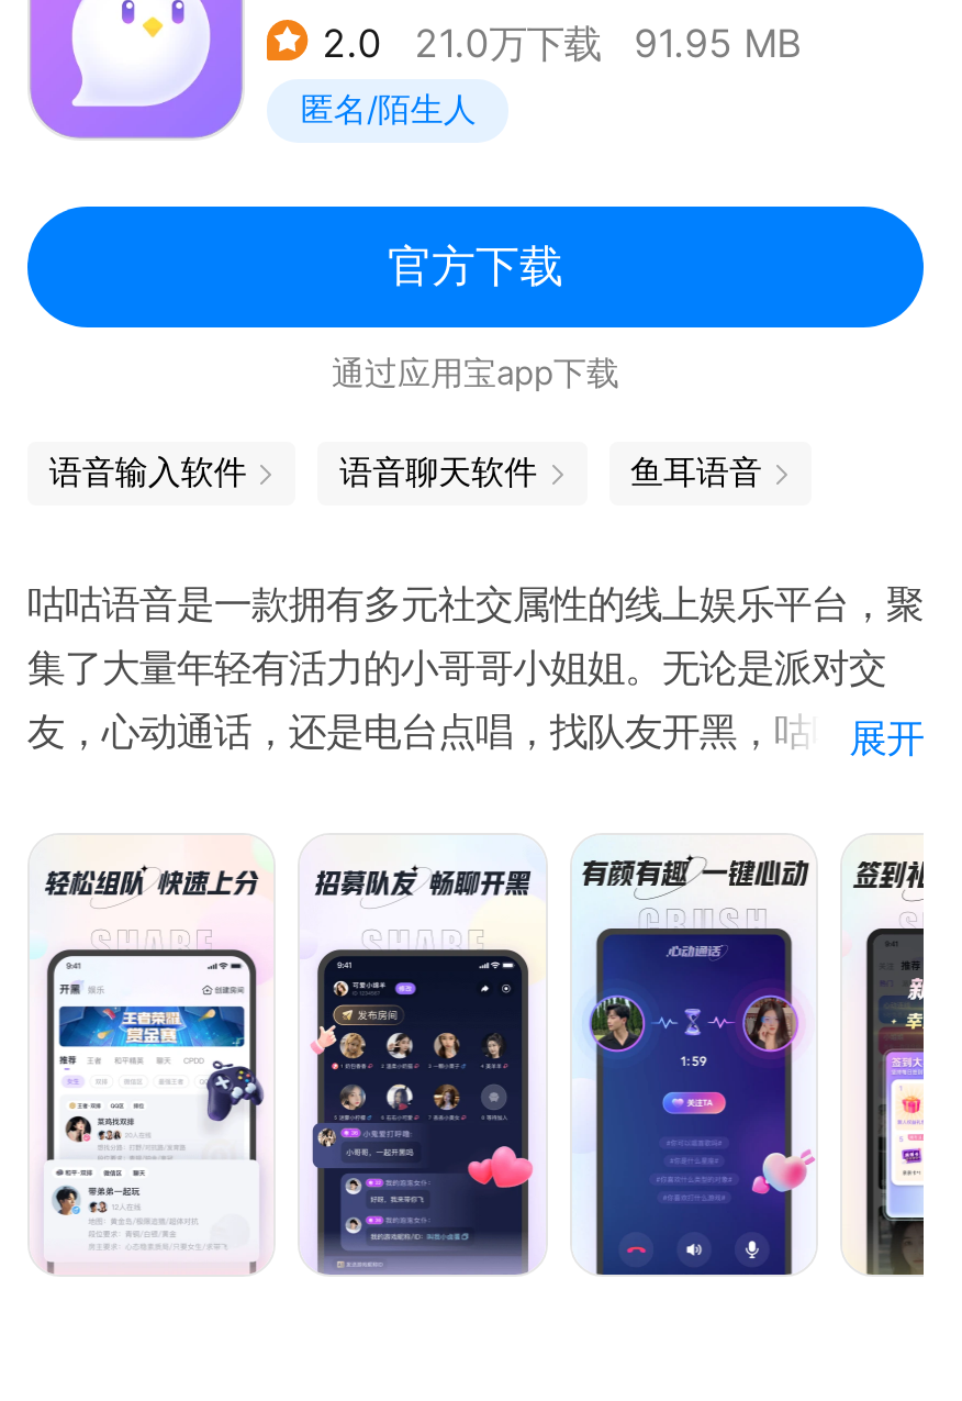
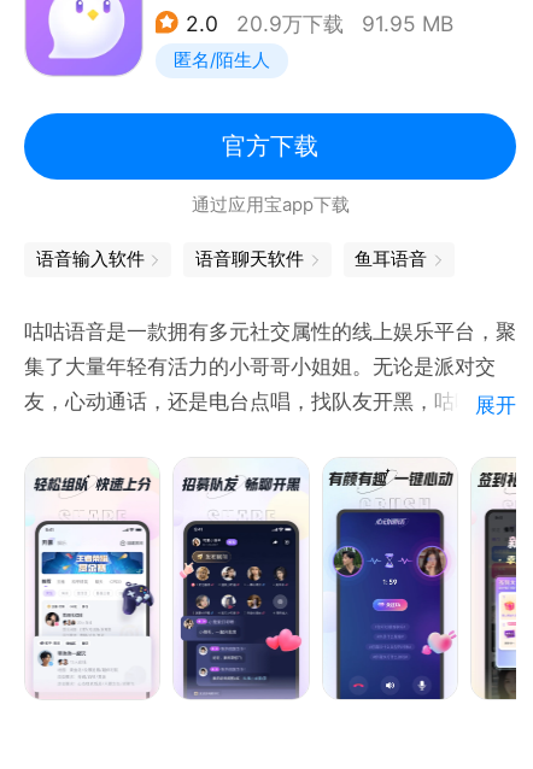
[322,19,801,65] 2.0 21.0万下载 91.95 MB -> [186,10,454,36] 2.0 20.9万下载 91.95 MB

